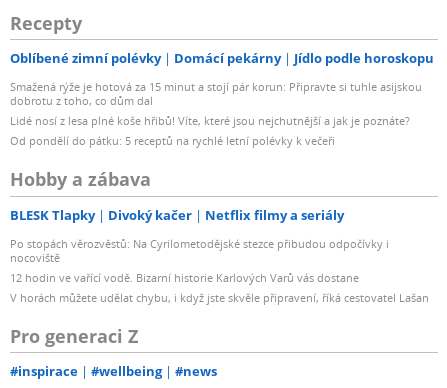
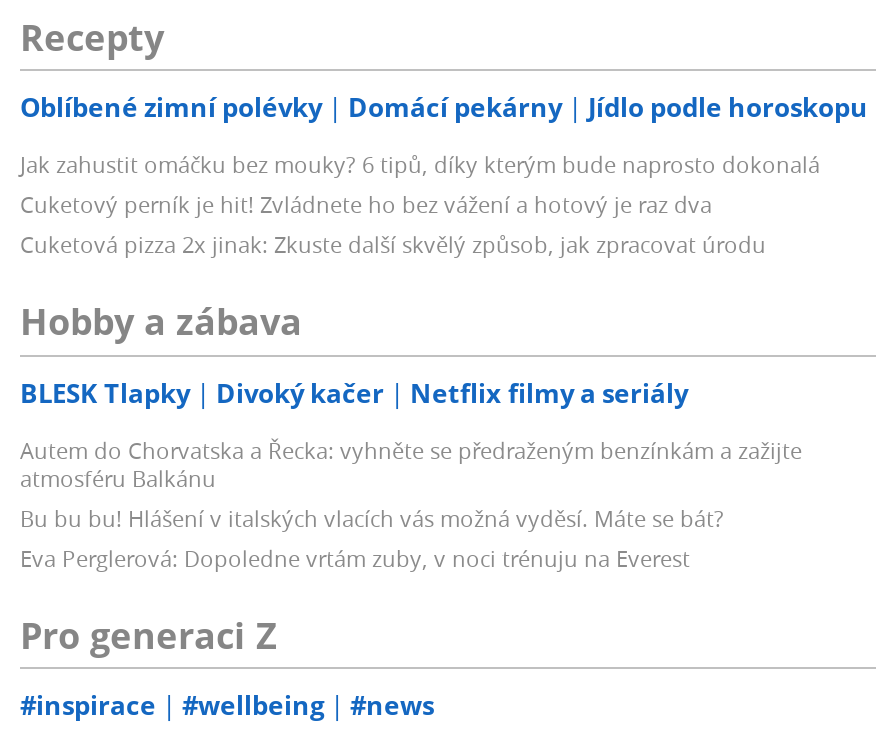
[10,79,422,148] Smažená rýže je hotová za 15 minut a stojí pár korun: Připravte si tuhle asijskou | dobrotu z toho, co dům dal | Lidé nosí z lesa plné koše hřibů! Víte, které jsou nejchutnější a jak je poznáte? | Od pondělí do pátku: 5 receptů na rychlé letní polévky k večeři -> [20,150,820,260] Jak zahustit omáčku bez mouky? 6 tipů, díky kterým bude naprosto dokonalá | Cuketový perník je hit! Zvládnete ho bez vážení a hotový je raz dva | Cuketová pizza 2x jinak: Zkuste další skvělý způsob, jak zpracovat úrodu
[10,236,429,305] Po stopách věrozvěstů: Na Cyrilometodějské stezce přibudou odpočívky i | nocoviště | 12 hodin ve vařící vodě. Bizarní historie Karlových Varů vás dostane | V horách můžete udělat chybu, i když jste skvěle připravení, říká cestovatel Lašan -> [20,435,802,573] Autem do Chorvatska a Řecka: vyhněte se předraženým benzínkám a zažijte | atmosféru Balkánu | Bu bu bu! Hlášení v italských vlacích vás možná vyděsí. Máte se bát? | Eva Perglerová: Dopoledne vrtám zuby, v noci trénuju na Everest

